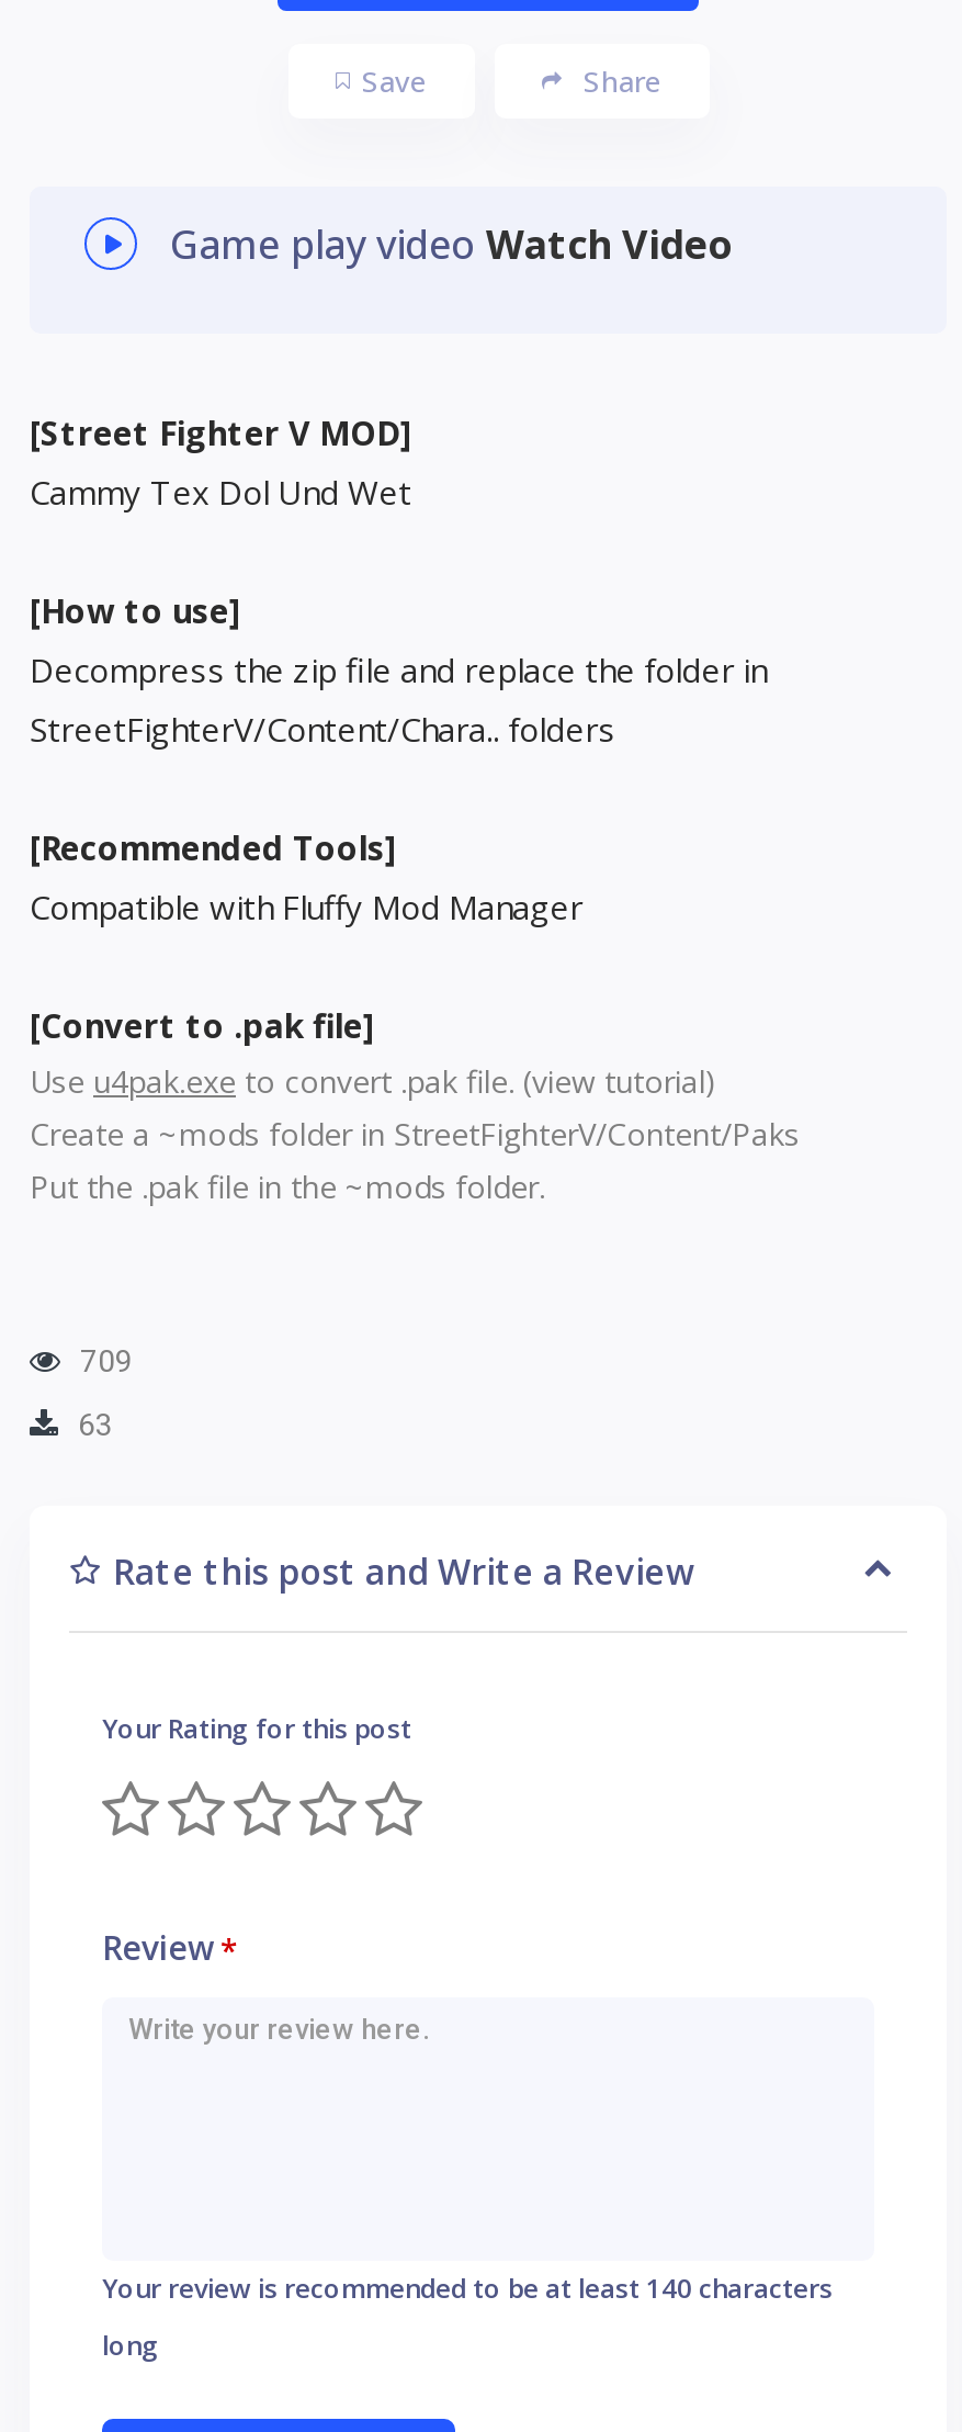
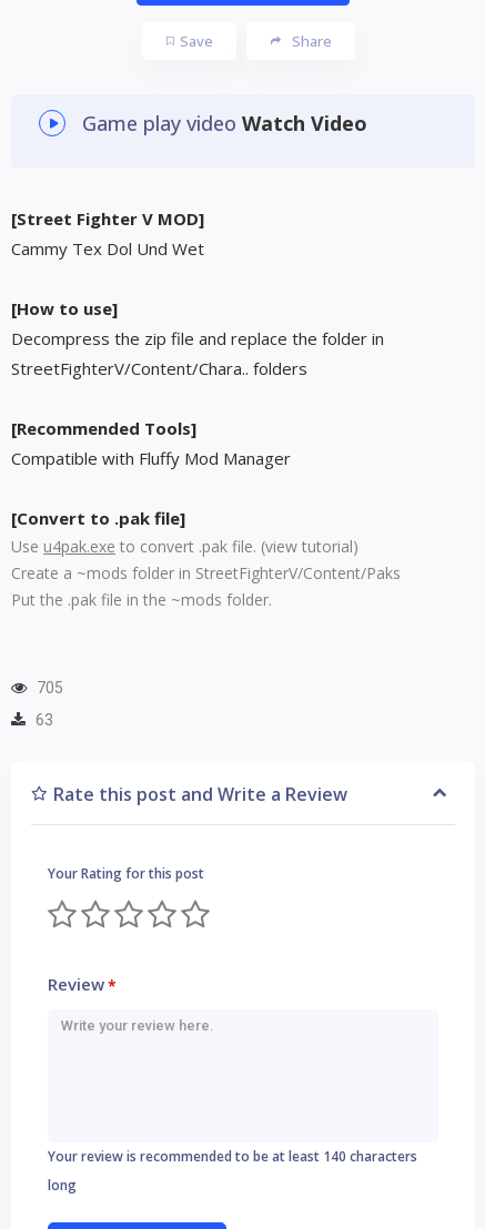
[80,1343,133,1378] 709 -> [37,679,63,696] 705

